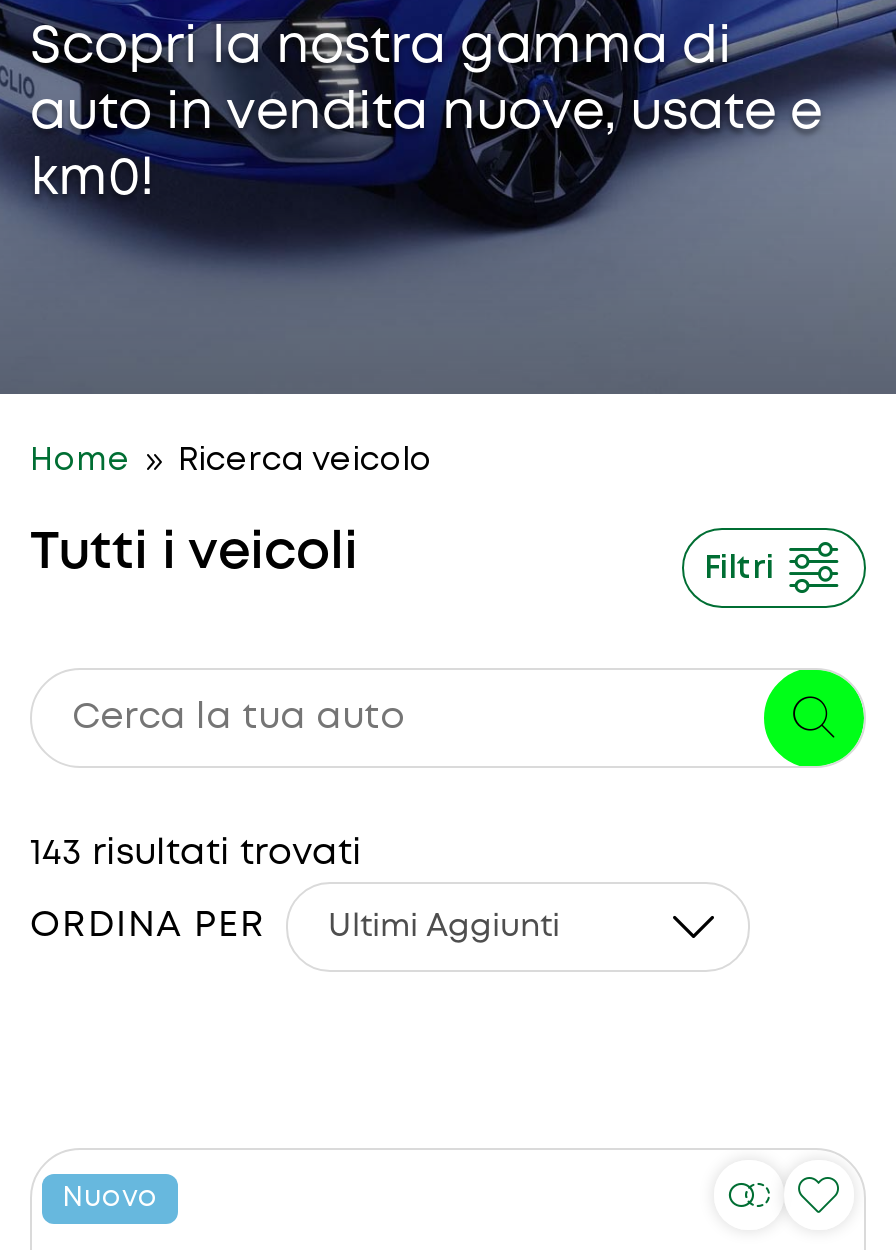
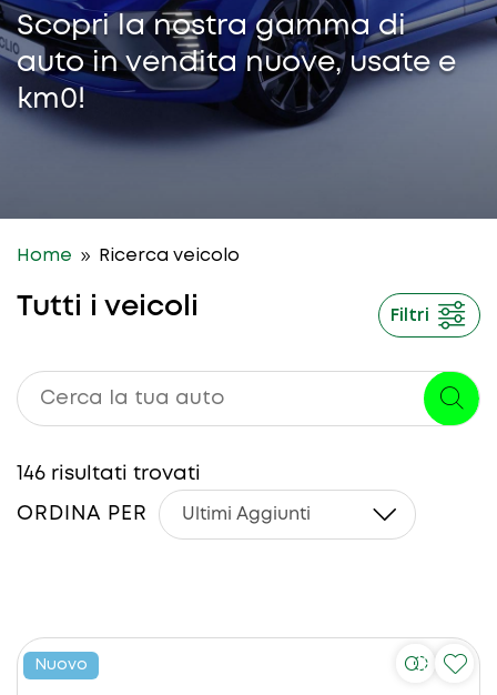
[30,838,362,870] 143 risultati trovati -> [17,465,201,483] 146 risultati trovati

